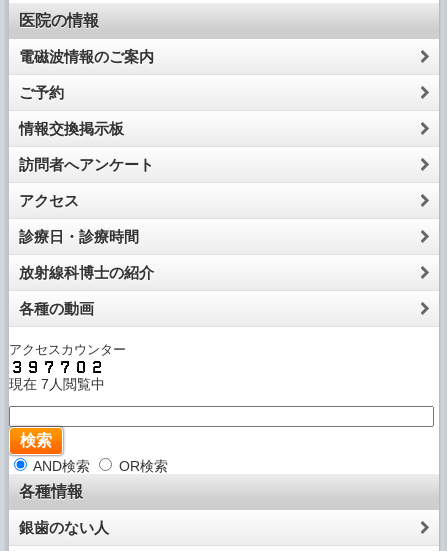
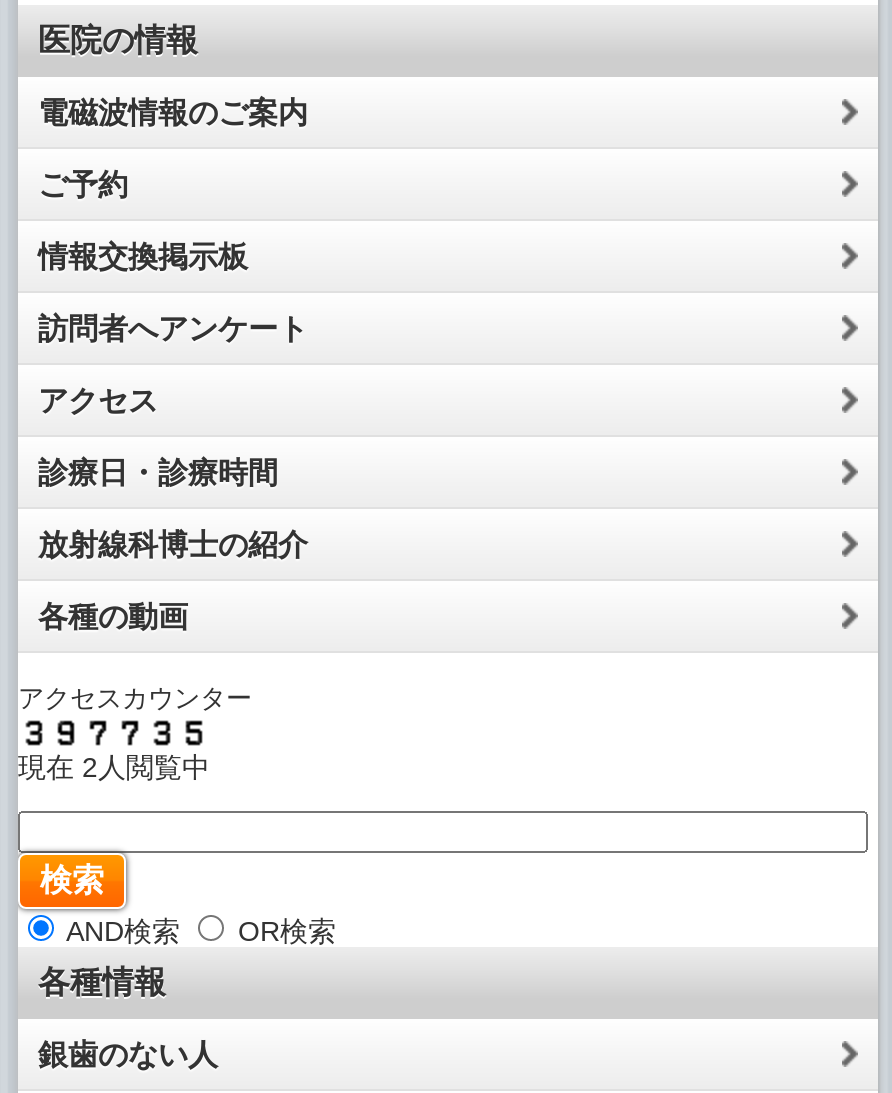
[9,376,105,392] 現在 7人閲覧中 -> [18,752,210,784] 現在 2人閲覧中

